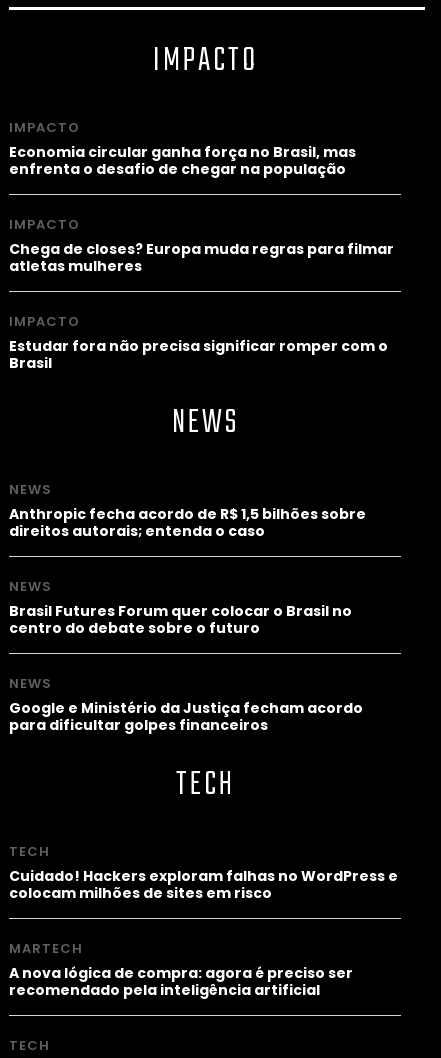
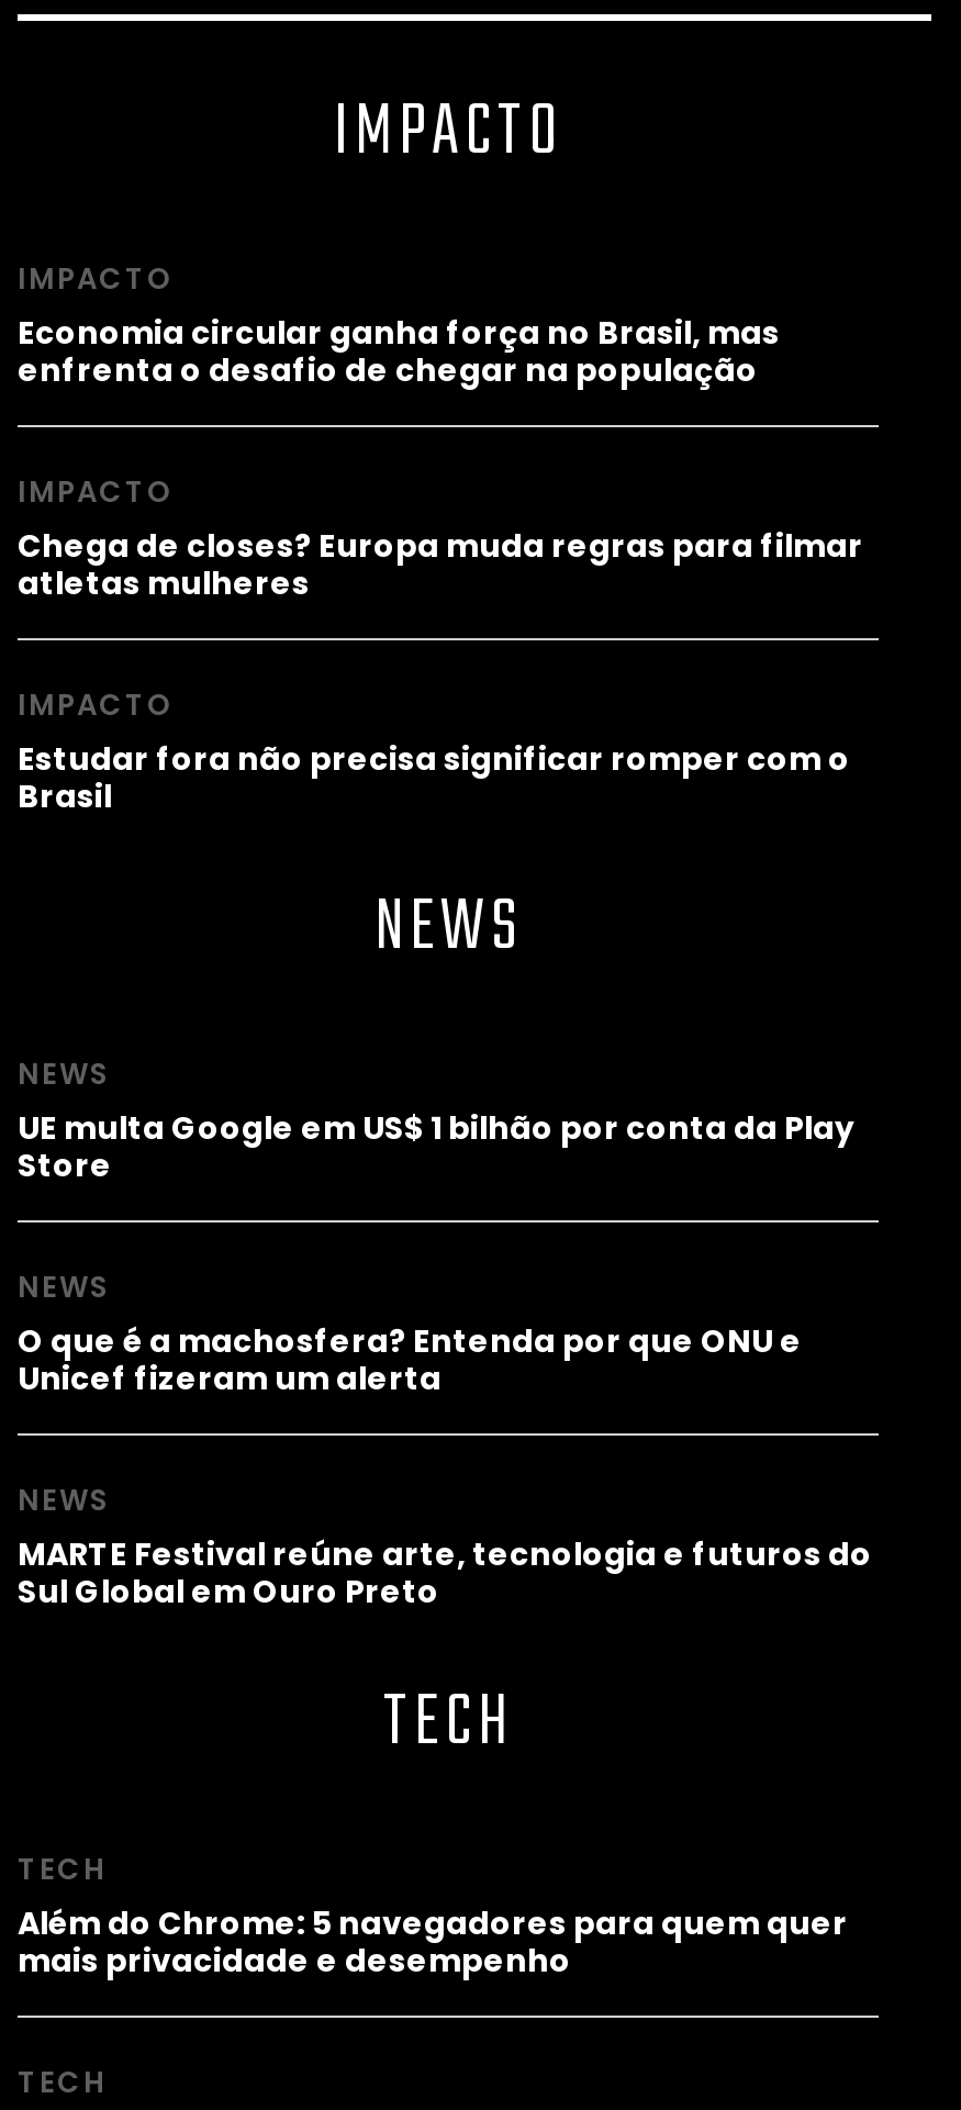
[9,504,366,541] Anthropic fecha acordo de R$ 1,5 bilhões sobre | direitos autorais; entenda o caso -> [18,1106,854,1187] UE multa Google em US$ 1 bilhão por conta da Play | Store
[9,601,352,638] Brasil Futures Forum quer colocar o Brasil no | centro do debate sobre o futuro -> [18,1319,802,1400] O que é a machosfera? Entenda por que ONU e | Unicef fizeram um alerta
[9,698,363,735] Google e Ministério da Justiça fecham acordo | para dificultar golpes financeiros -> [18,1532,872,1614] MARTE Festival reúne arte, tecnologia e futuros do | Sul Global em Ouro Preto
[9,866,398,1000] Cuidado! Hackers exploram falhas no WordPress e | colocam milhões de sites em risco | MARTECH | A nova lógica de compra: agora é preciso ser | recomendado pela inteligência artificial -> [18,1901,848,1983] Além do Chrome: 5 navegadores para quem quer | mais privacidade e desempenho

